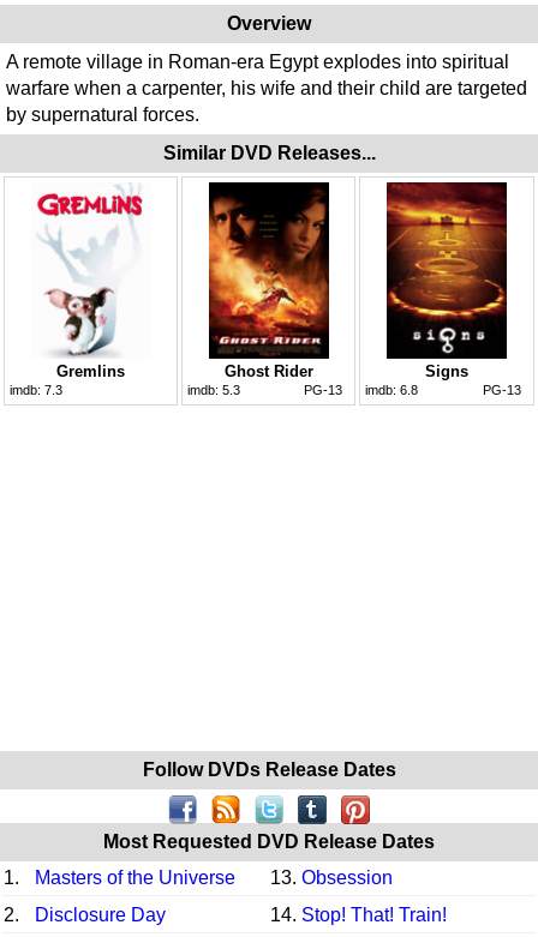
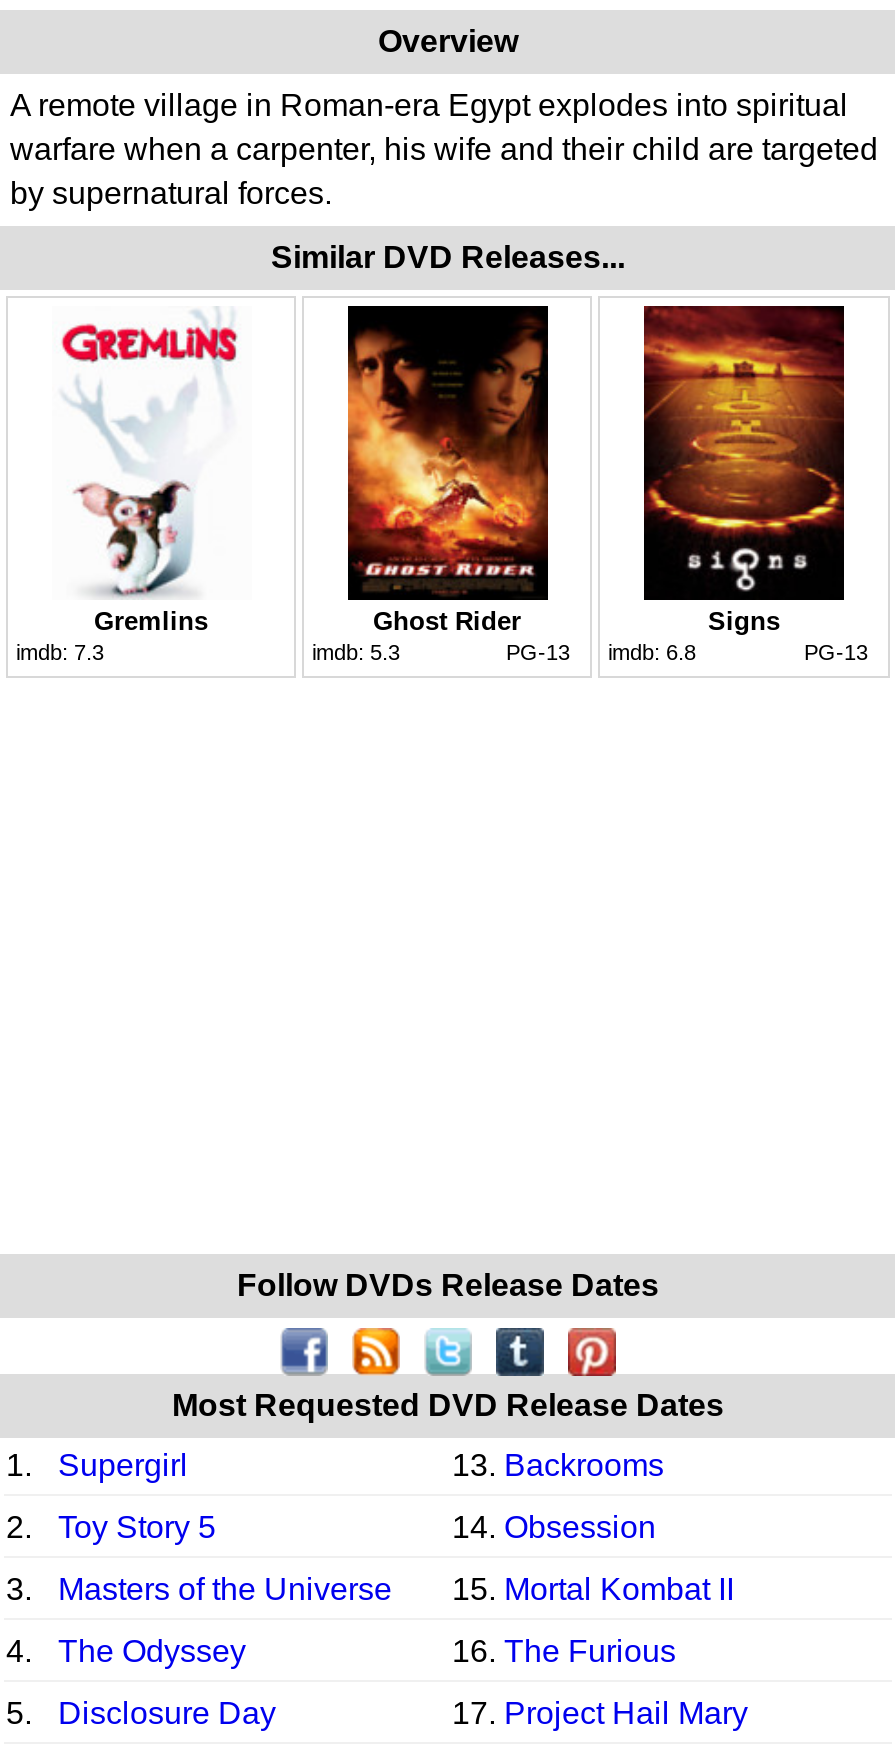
[4,868,393,925] 13. Obsession | 2. -> [6,1573,734,1731] 15. Mortal Kombat II | 4. | The Odyssey | 16. The Furious | 5.
none -> [6,1449,664,1607] Supergirl | 13. Backrooms | 2. | Toy Story 5 | 14. Obsession | 3.
[270,905,447,925] 14. Stop! That! Train! -> [452,1697,748,1731] 17. Project Hail Mary

